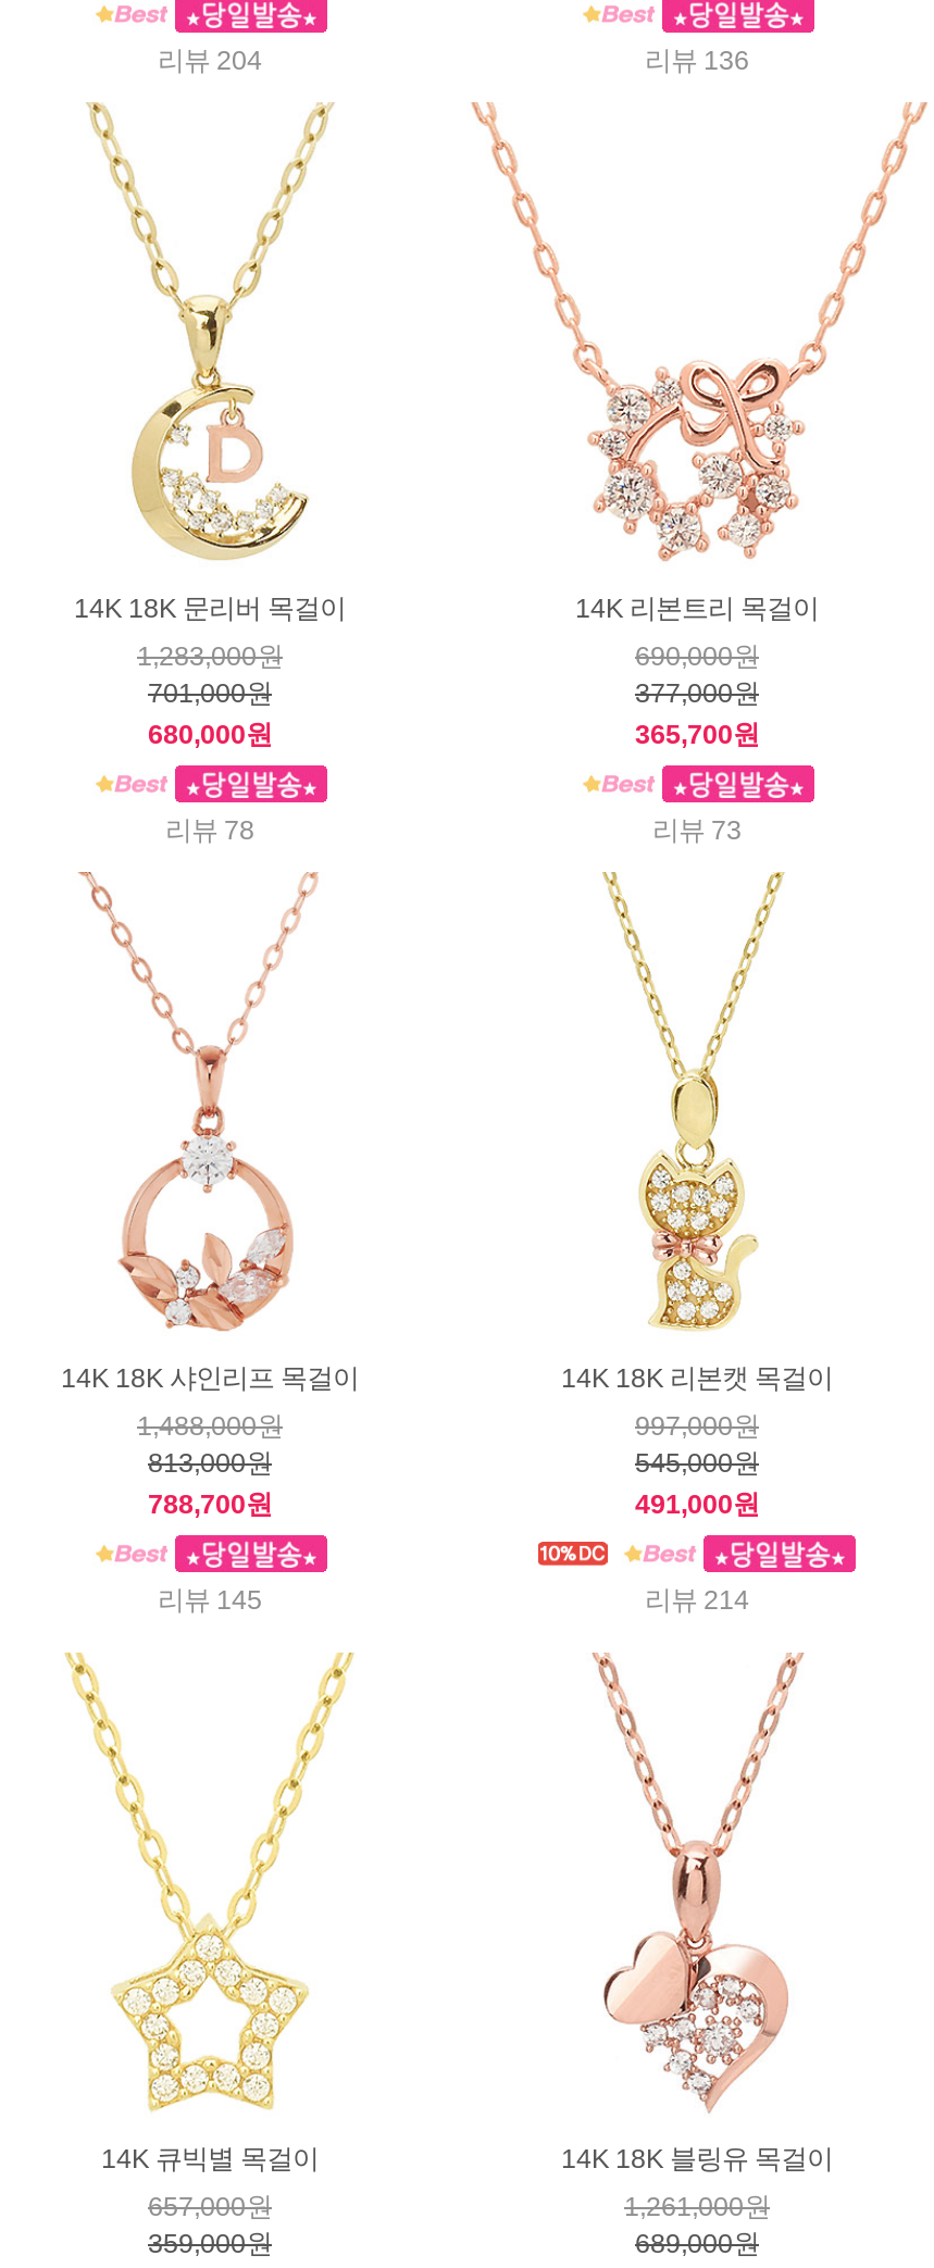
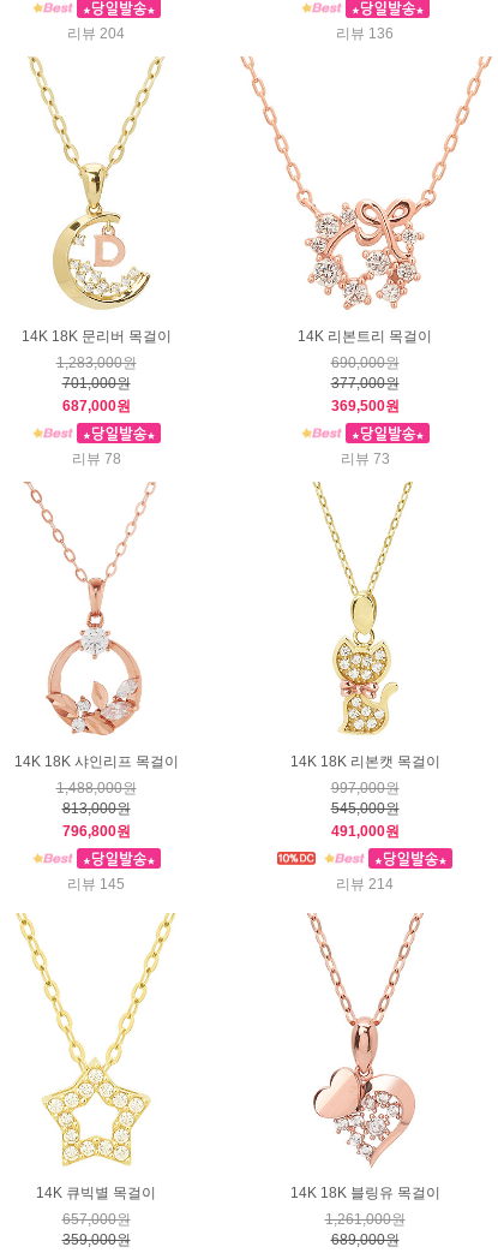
[148,720,272,750] 680,000원 -> [62,398,130,414] 687,000원
[635,720,759,750] 365,700원 -> [331,398,399,414] 369,500원
[148,1490,272,1520] 788,700원 -> [62,823,130,840] 796,800원

